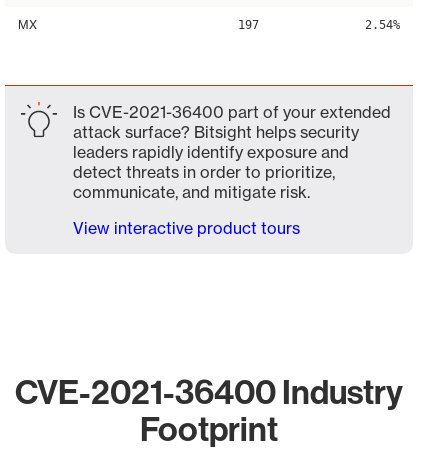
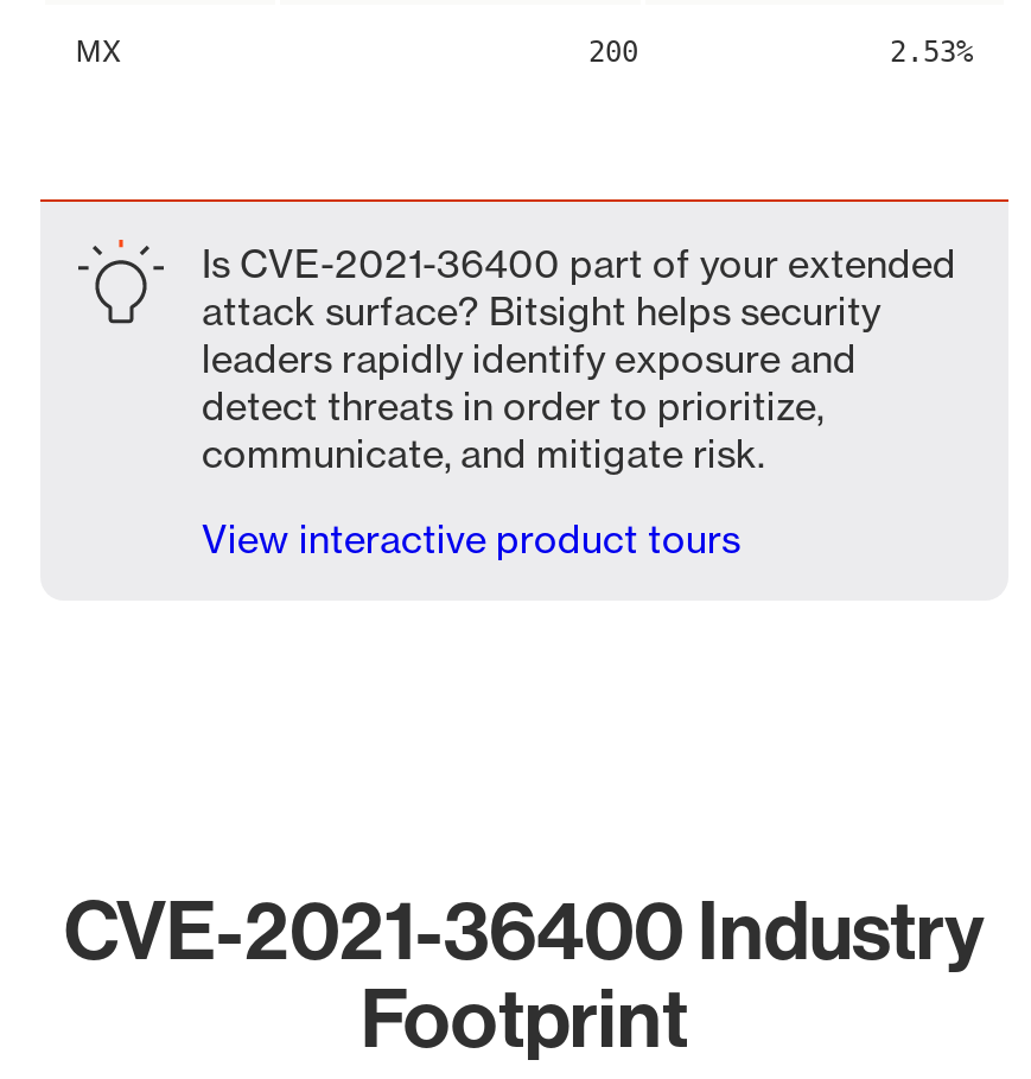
[238,18,259,32] 197 -> [588,36,638,69] 200
[365,18,400,32] 2.54% -> [890,36,973,69] 2.53%

